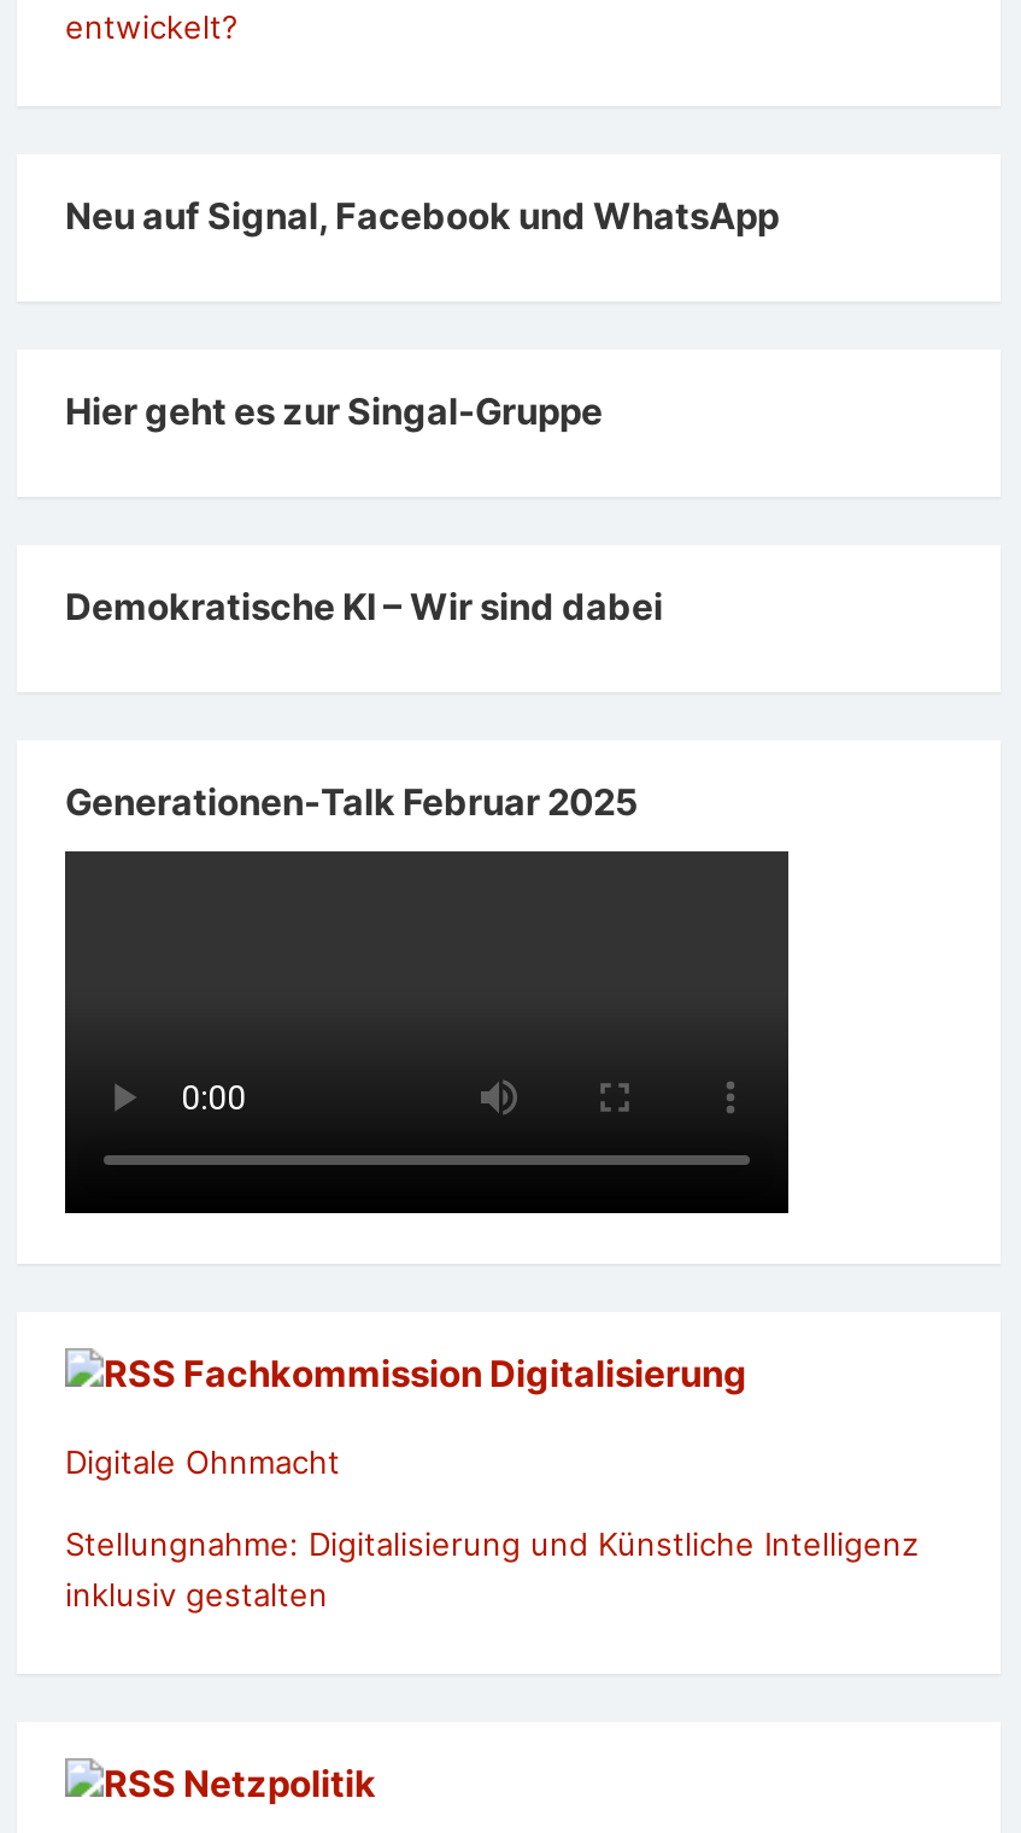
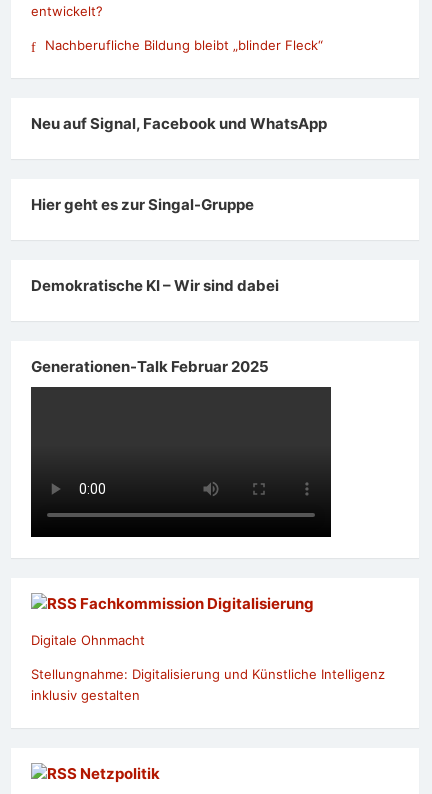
none -> [45,37,323,53] Nachberufliche Bildung bleibt „blinder Fleck“

